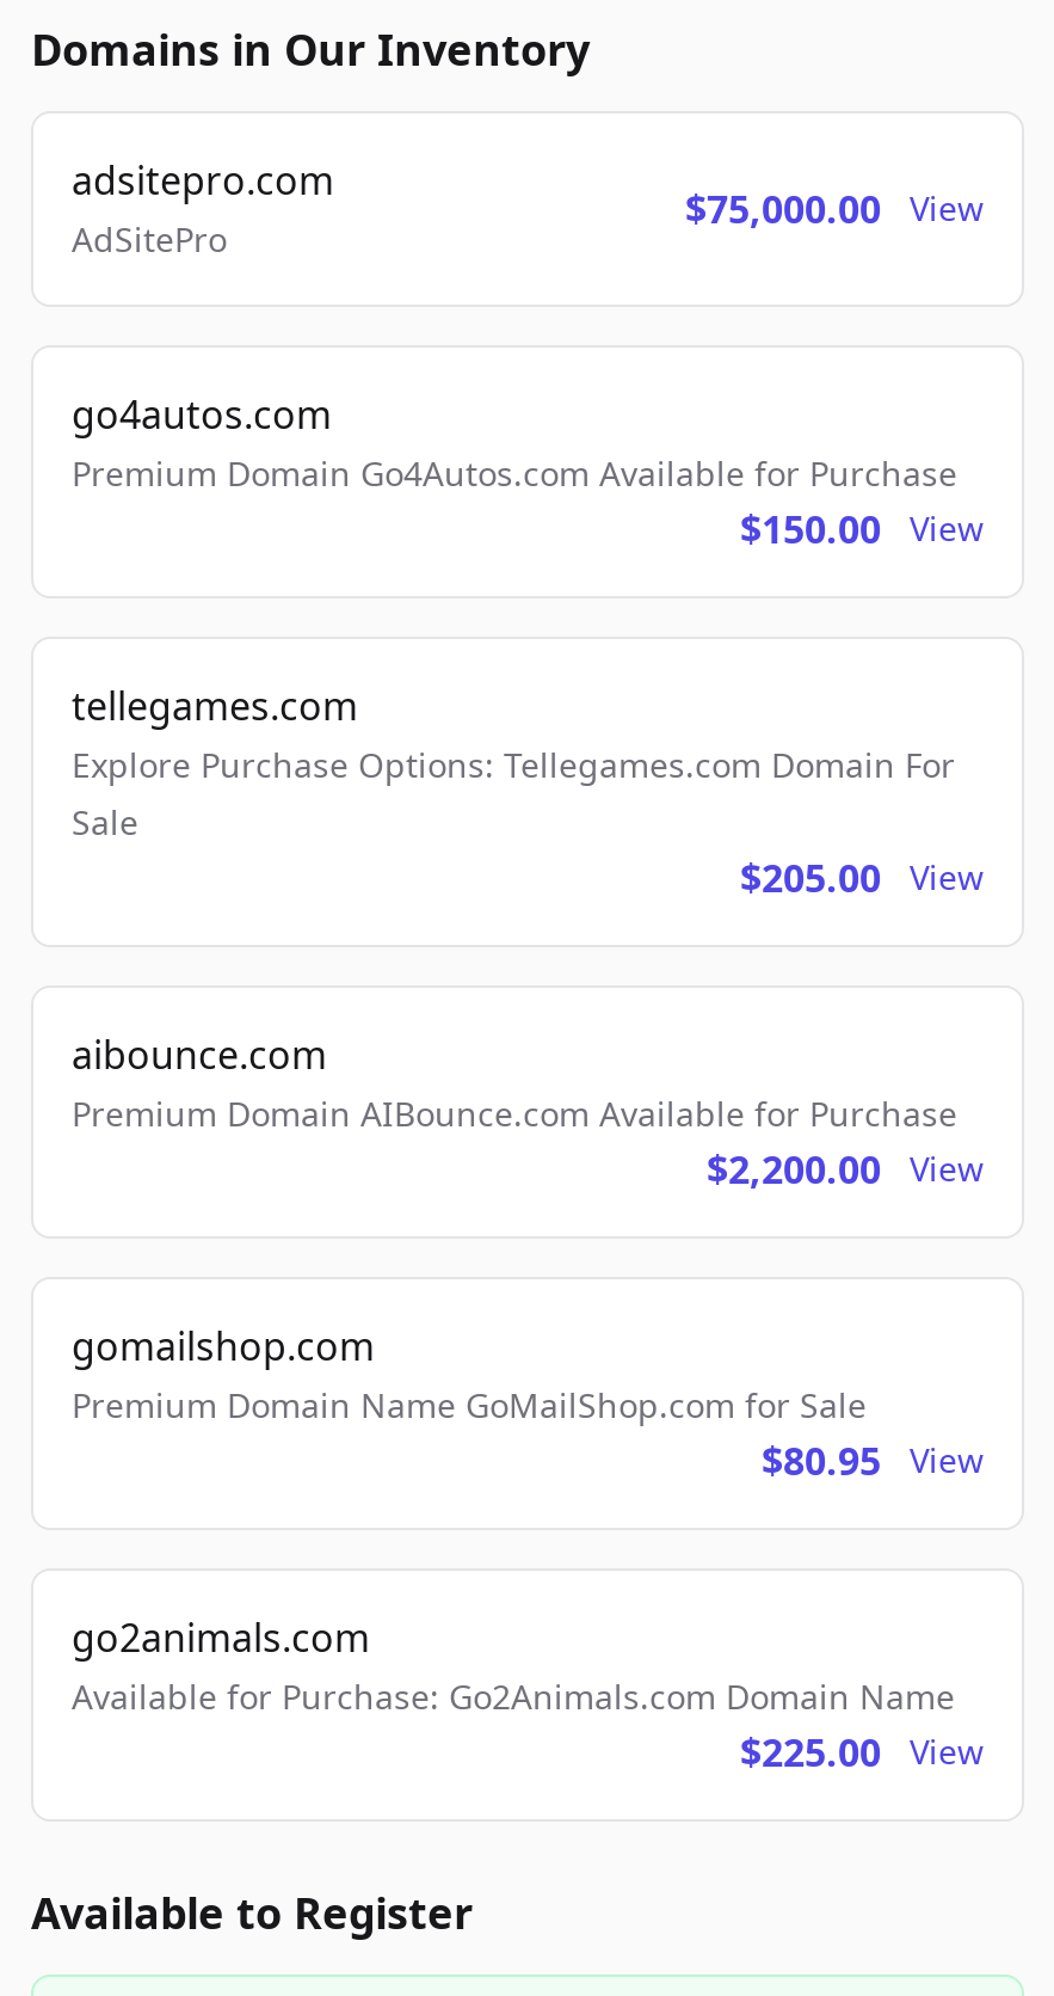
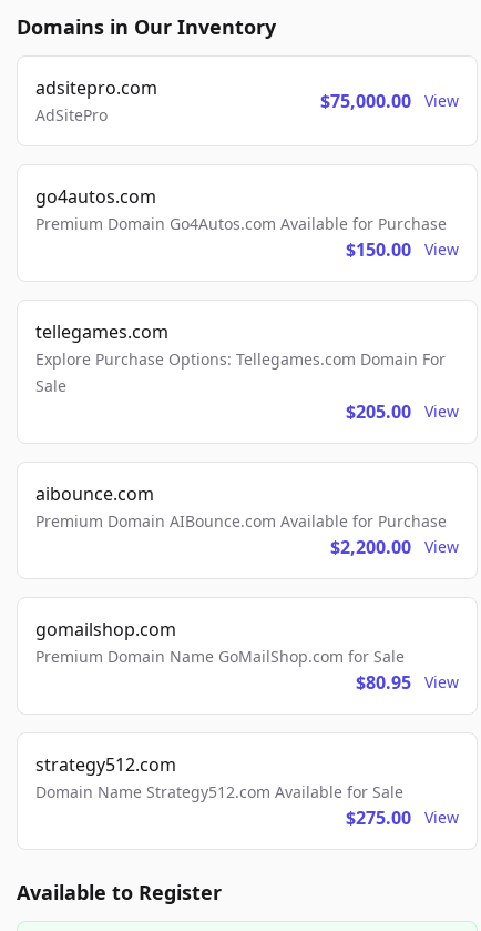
[72,1611,955,1779] go2animals.com | Available for Purchase: Go2Animals.com Domain Name | $225.00 -> [35,752,411,830] strategy512.com | Domain Name Strategy512.com Available for Sale | $275.00

